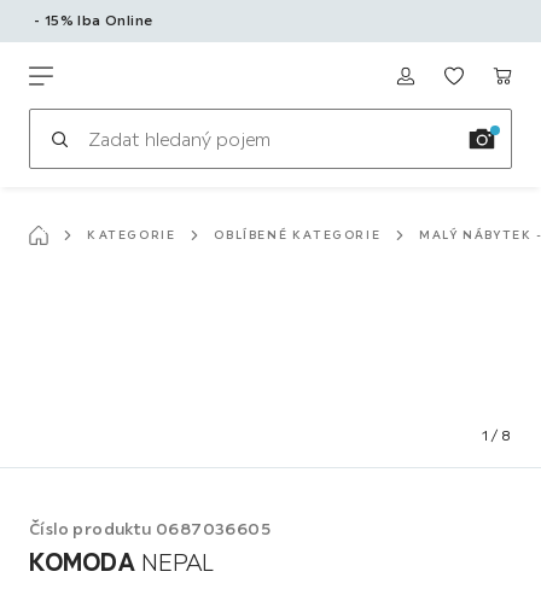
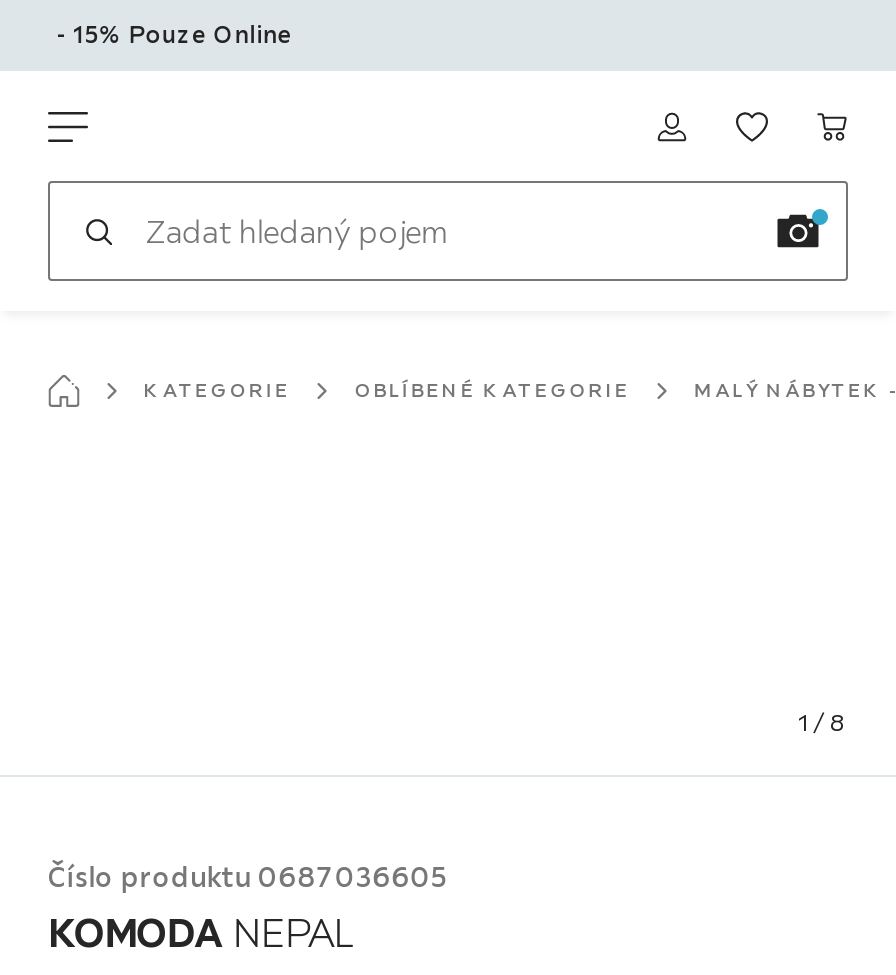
[34,11,153,29] - 15% Iba Online -> [56,19,292,49] - 15% Pouze Online

